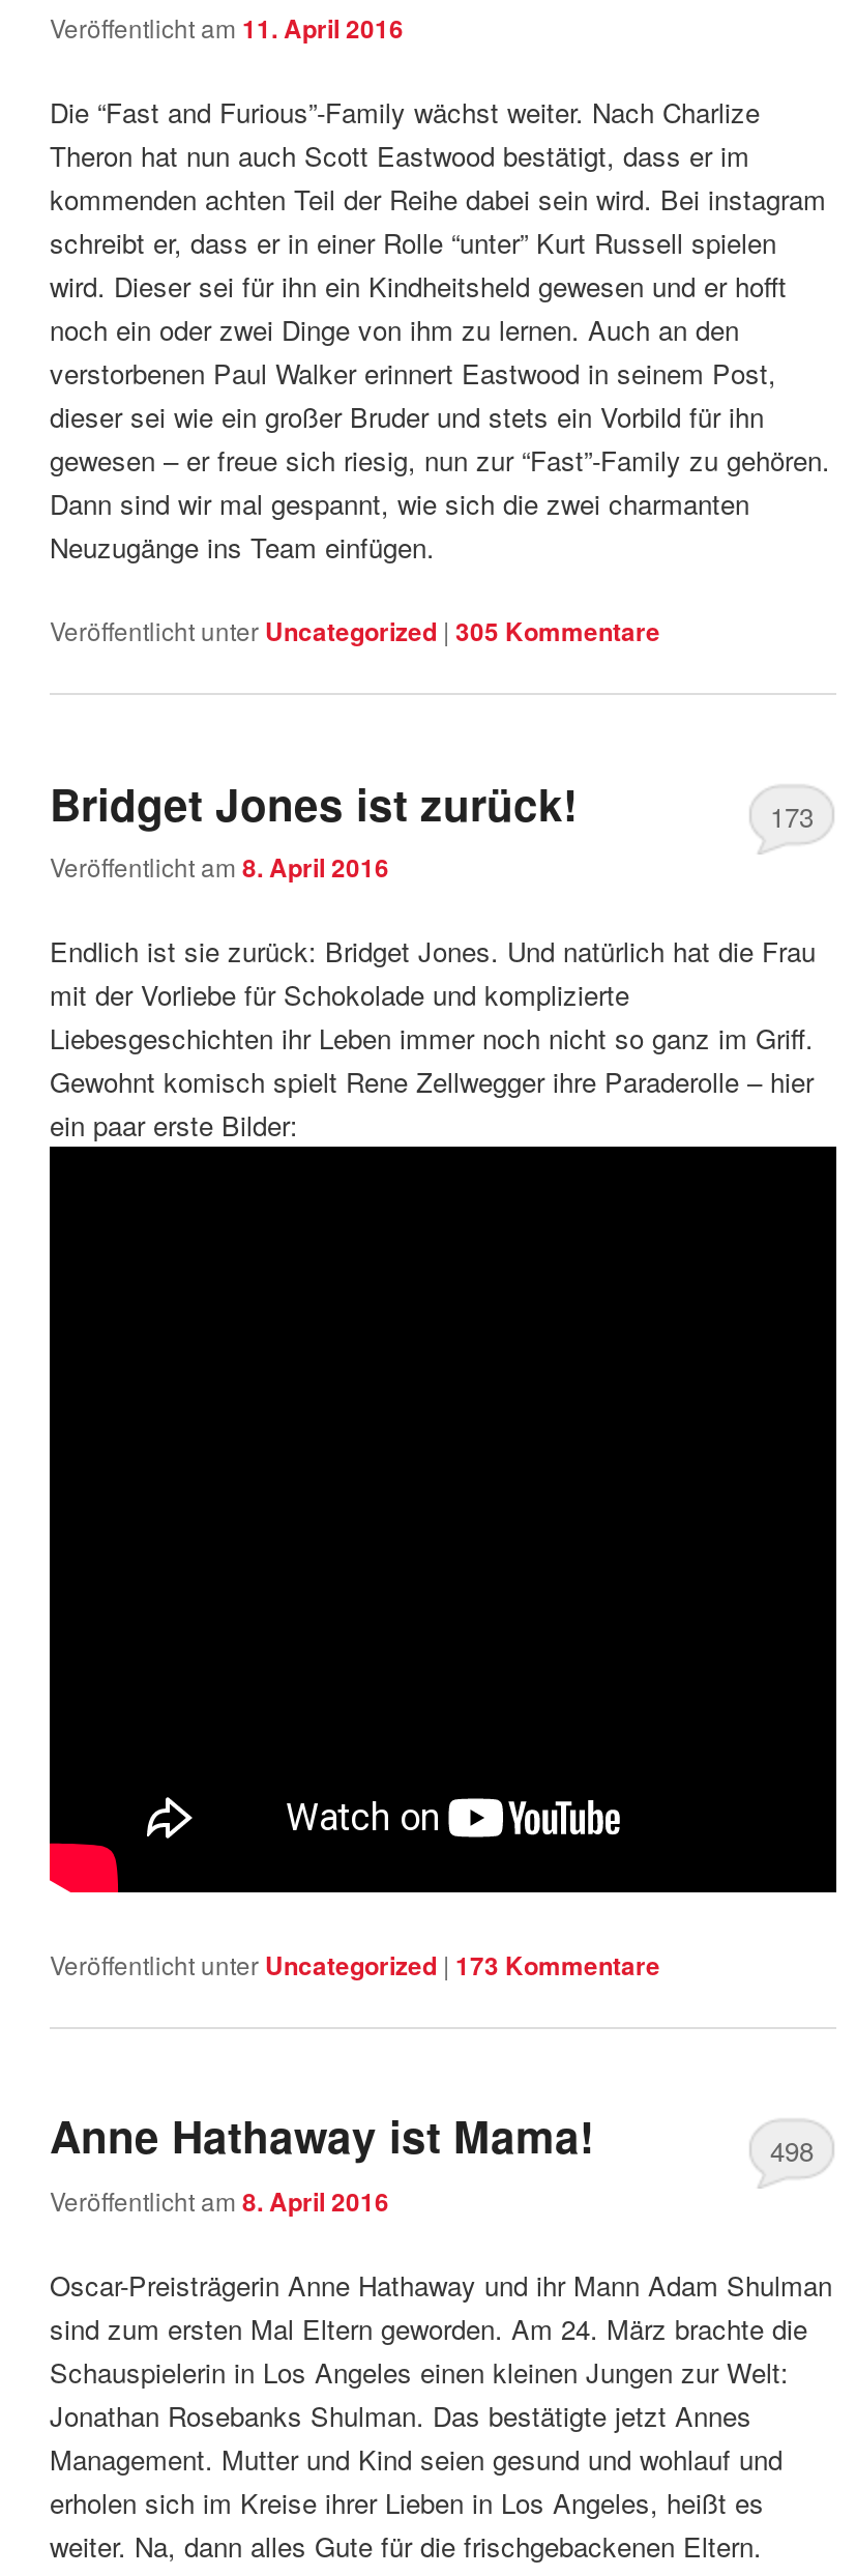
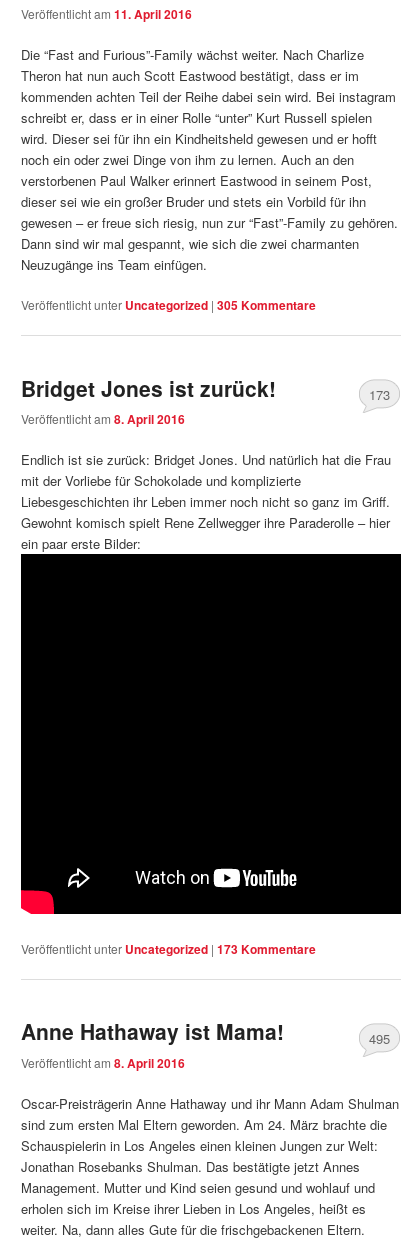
[770,2130,814,2170] 498 -> [369,1029,390,1048] 495

